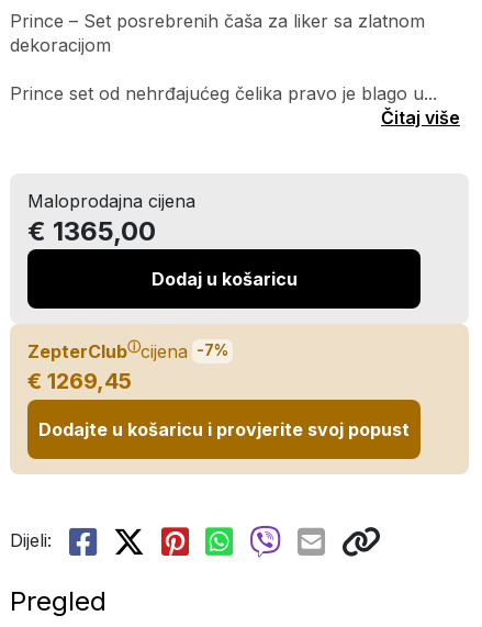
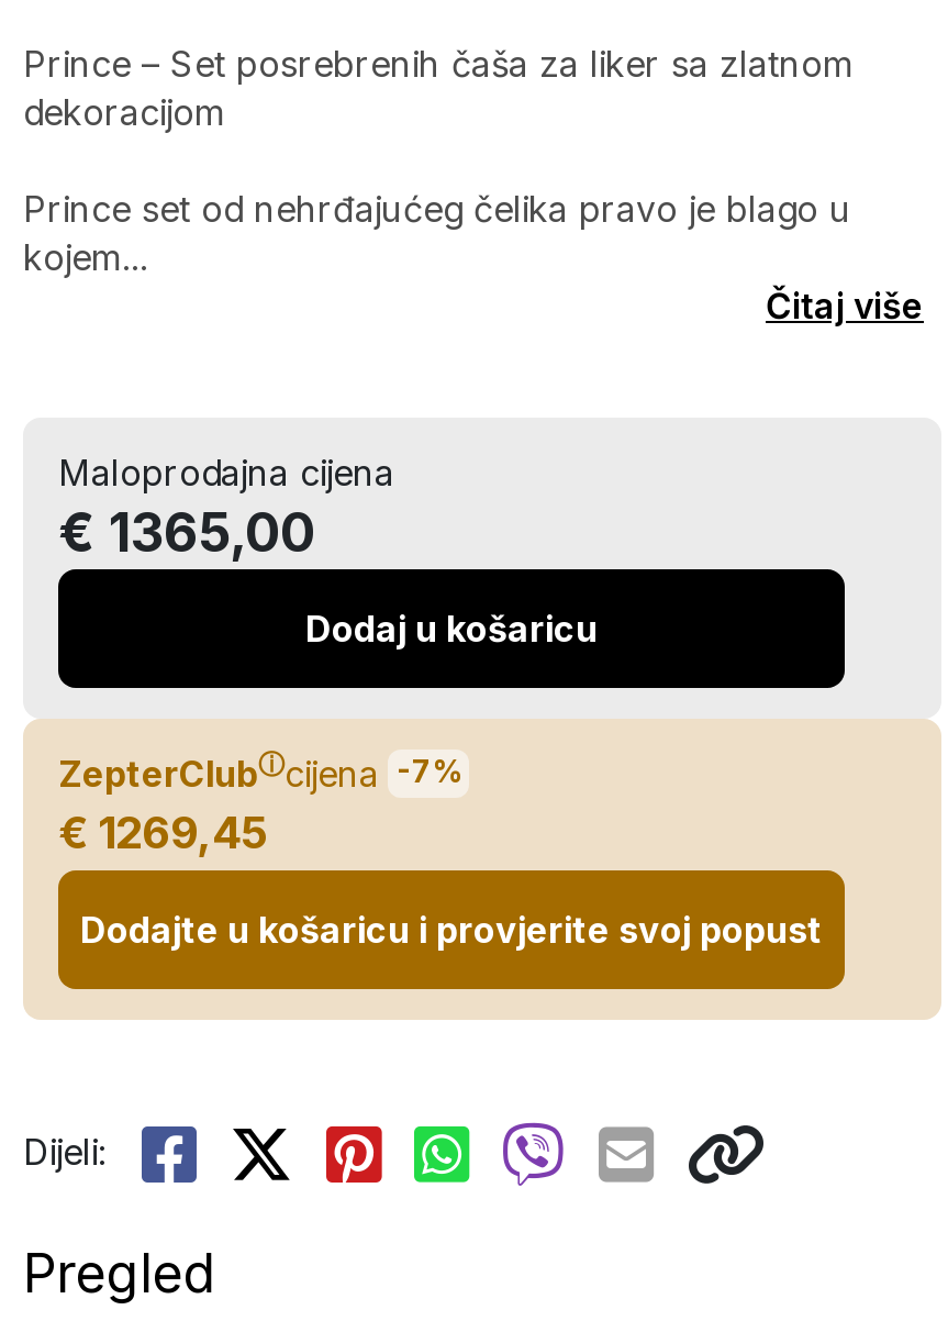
[10,82,437,104] Prince set od nehrđajućeg čelika pravo je blago u... -> [23,187,851,279] Prince set od nehrđajućeg čelika pravo je blago u | kojem...

